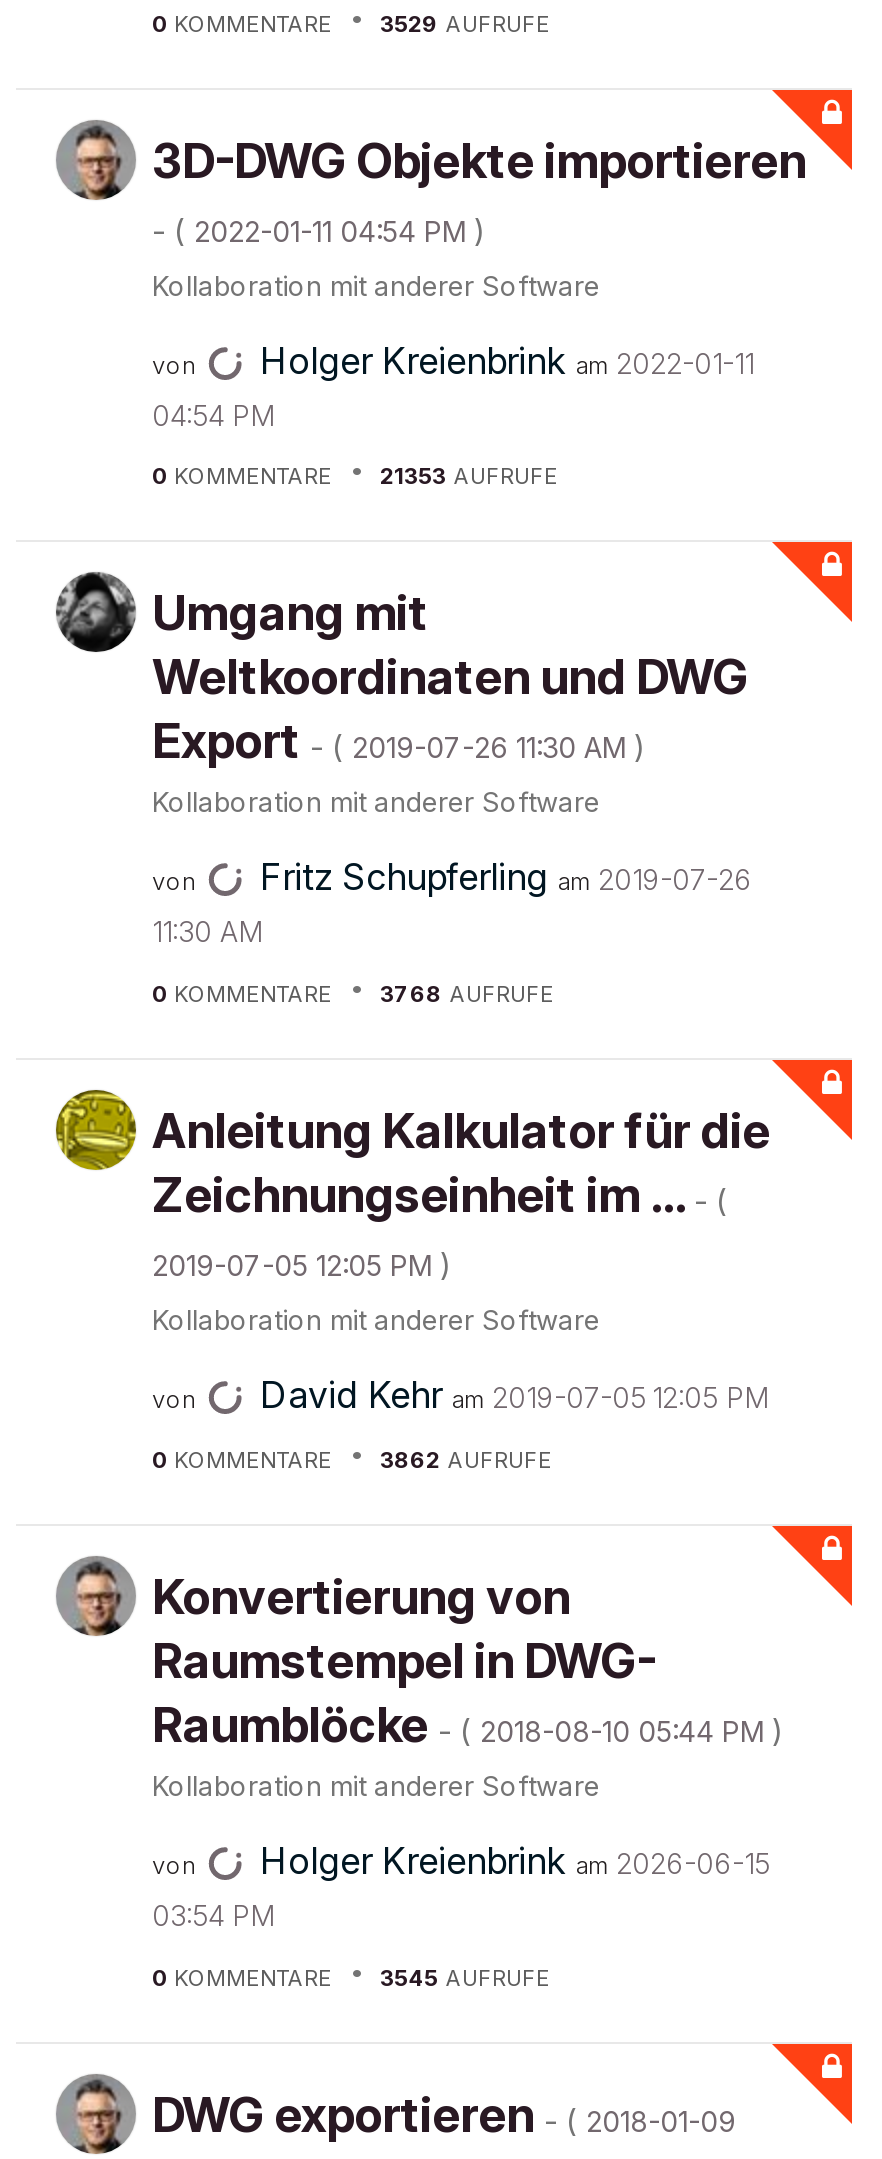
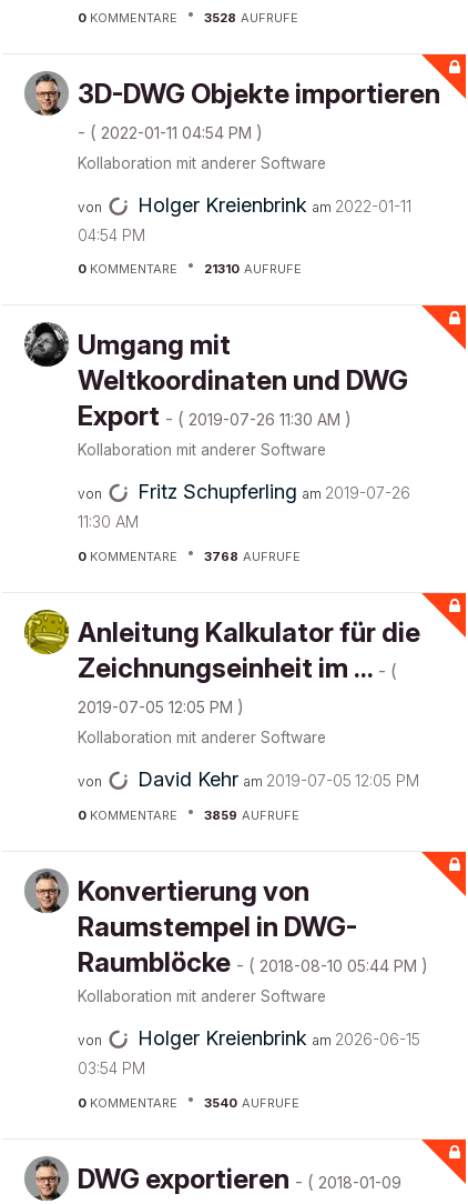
[380,9,550,37] 3529 AUFRUFE -> [204,9,298,25] 3528 AUFRUFE
[380,462,558,490] 21353 AUFRUFE -> [204,261,302,277] 21310 AUFRUFE
[380,1446,552,1474] 3862 AUFRUFE -> [204,807,299,823] 3859 AUFRUFE
[380,1963,550,1991] 3545 AUFRUFE -> [204,1095,299,1110] 3540 AUFRUFE

